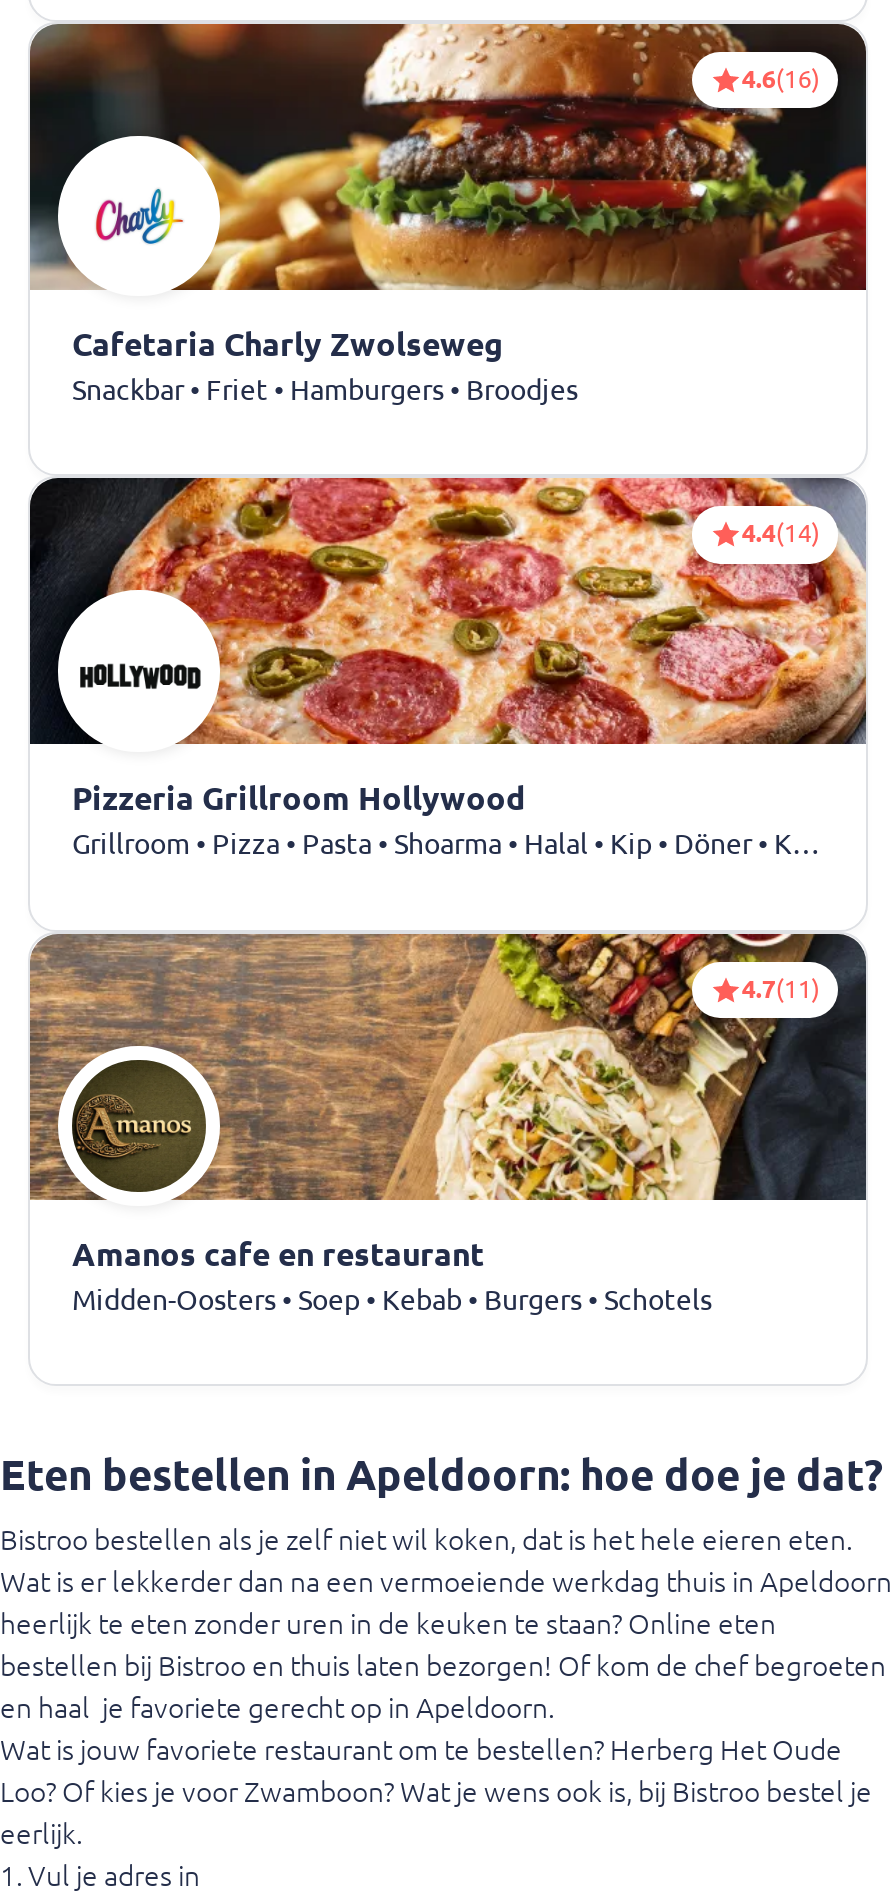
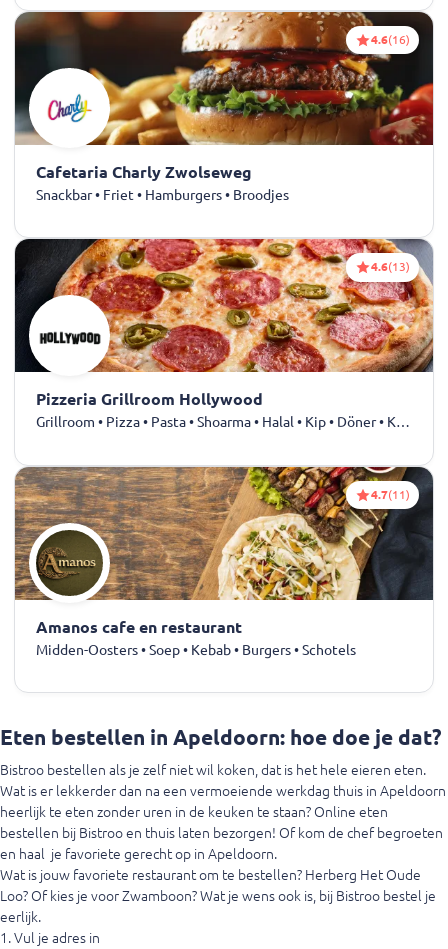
[742,521,820,547] 4.4(14) -> [371,260,410,273] 4.6(13)

